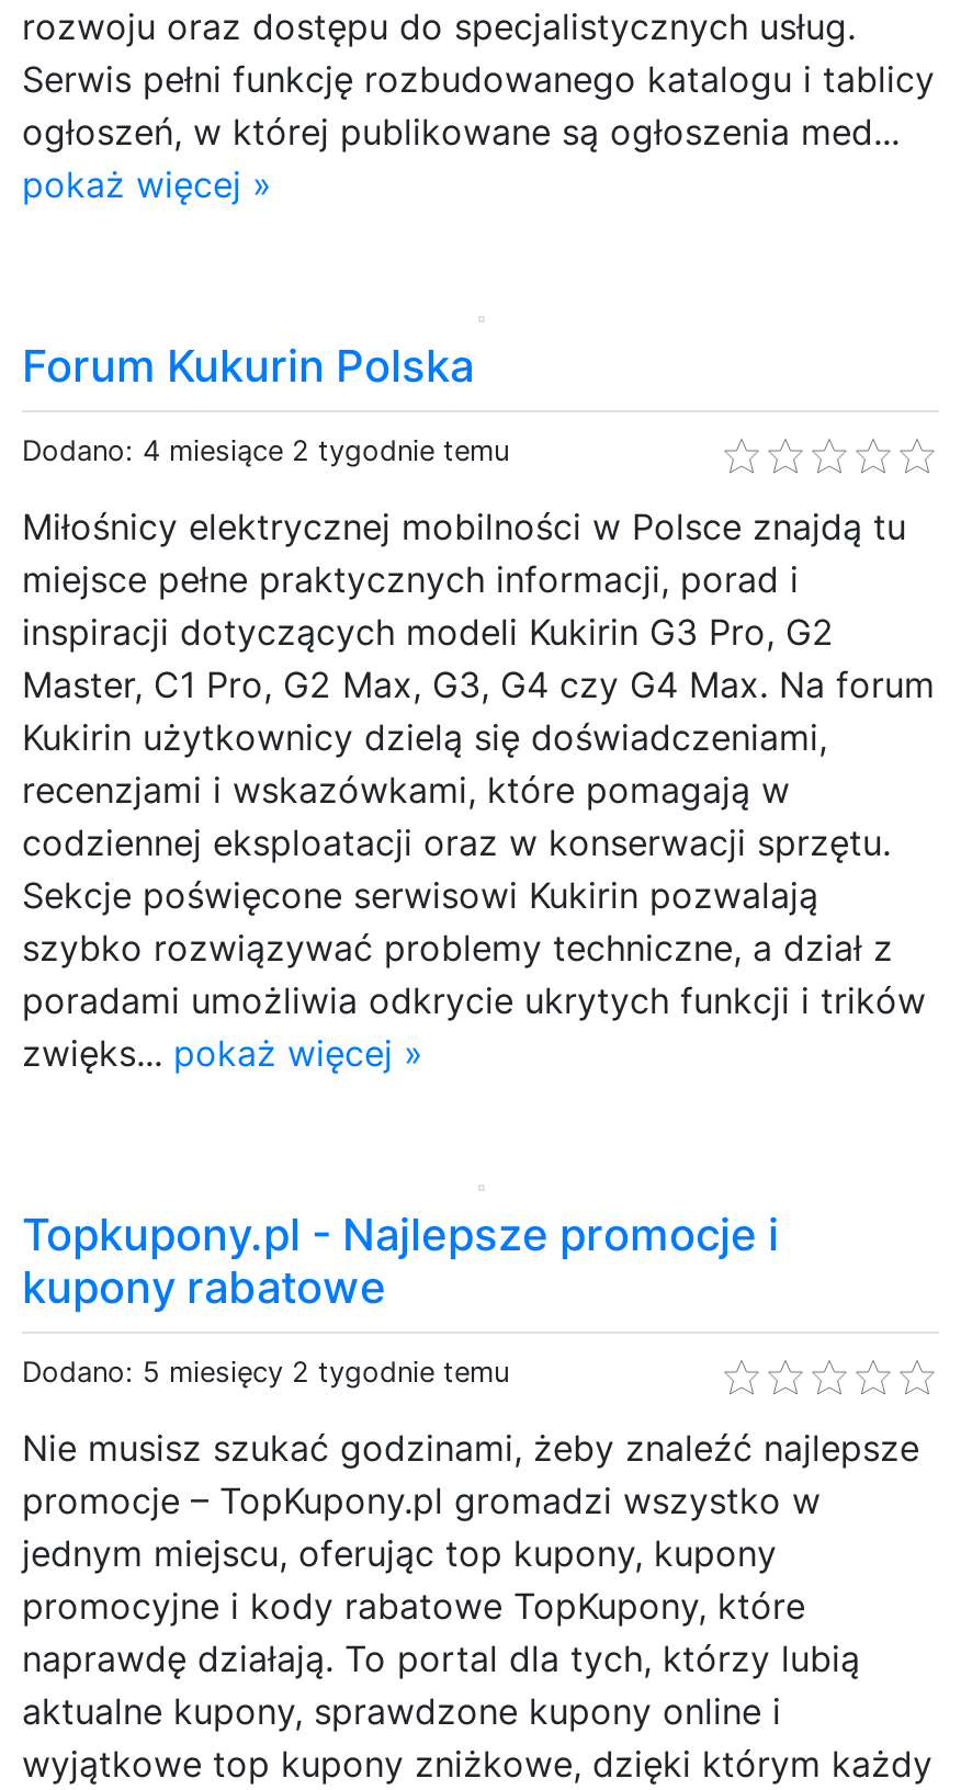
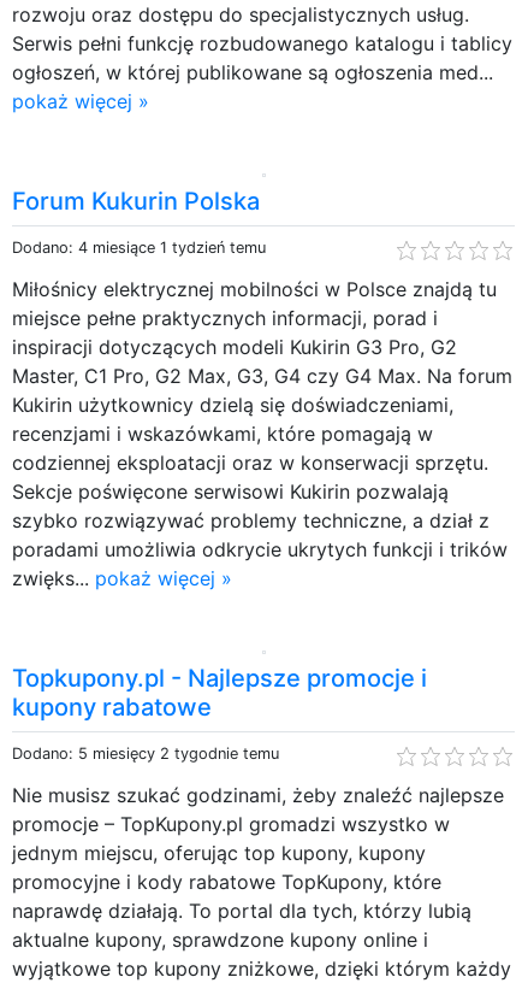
[22,433,509,466] Dodano: 4 miesiące 2 tygodnie temu -> [12,238,266,256] Dodano: 4 miesiące 1 tydzień temu

